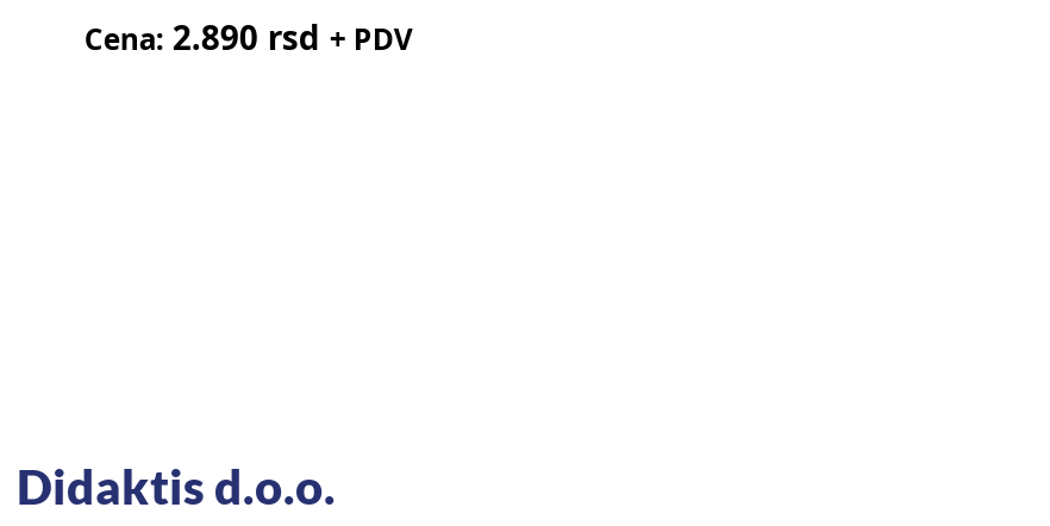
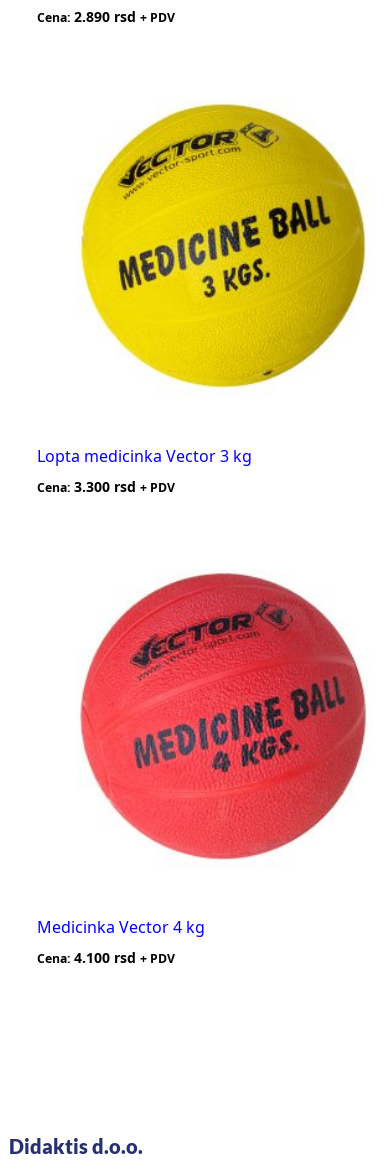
none -> [37,445,252,496] Lopta medicinka Vector 3 kg | Cena: 3.300 rsd + PDV
none -> [37,916,205,967] Medicinka Vector 4 kg | Cena: 4.100 rsd + PDV
none -> [80,103,366,388] [image]
none -> [80,572,367,860] [image]

